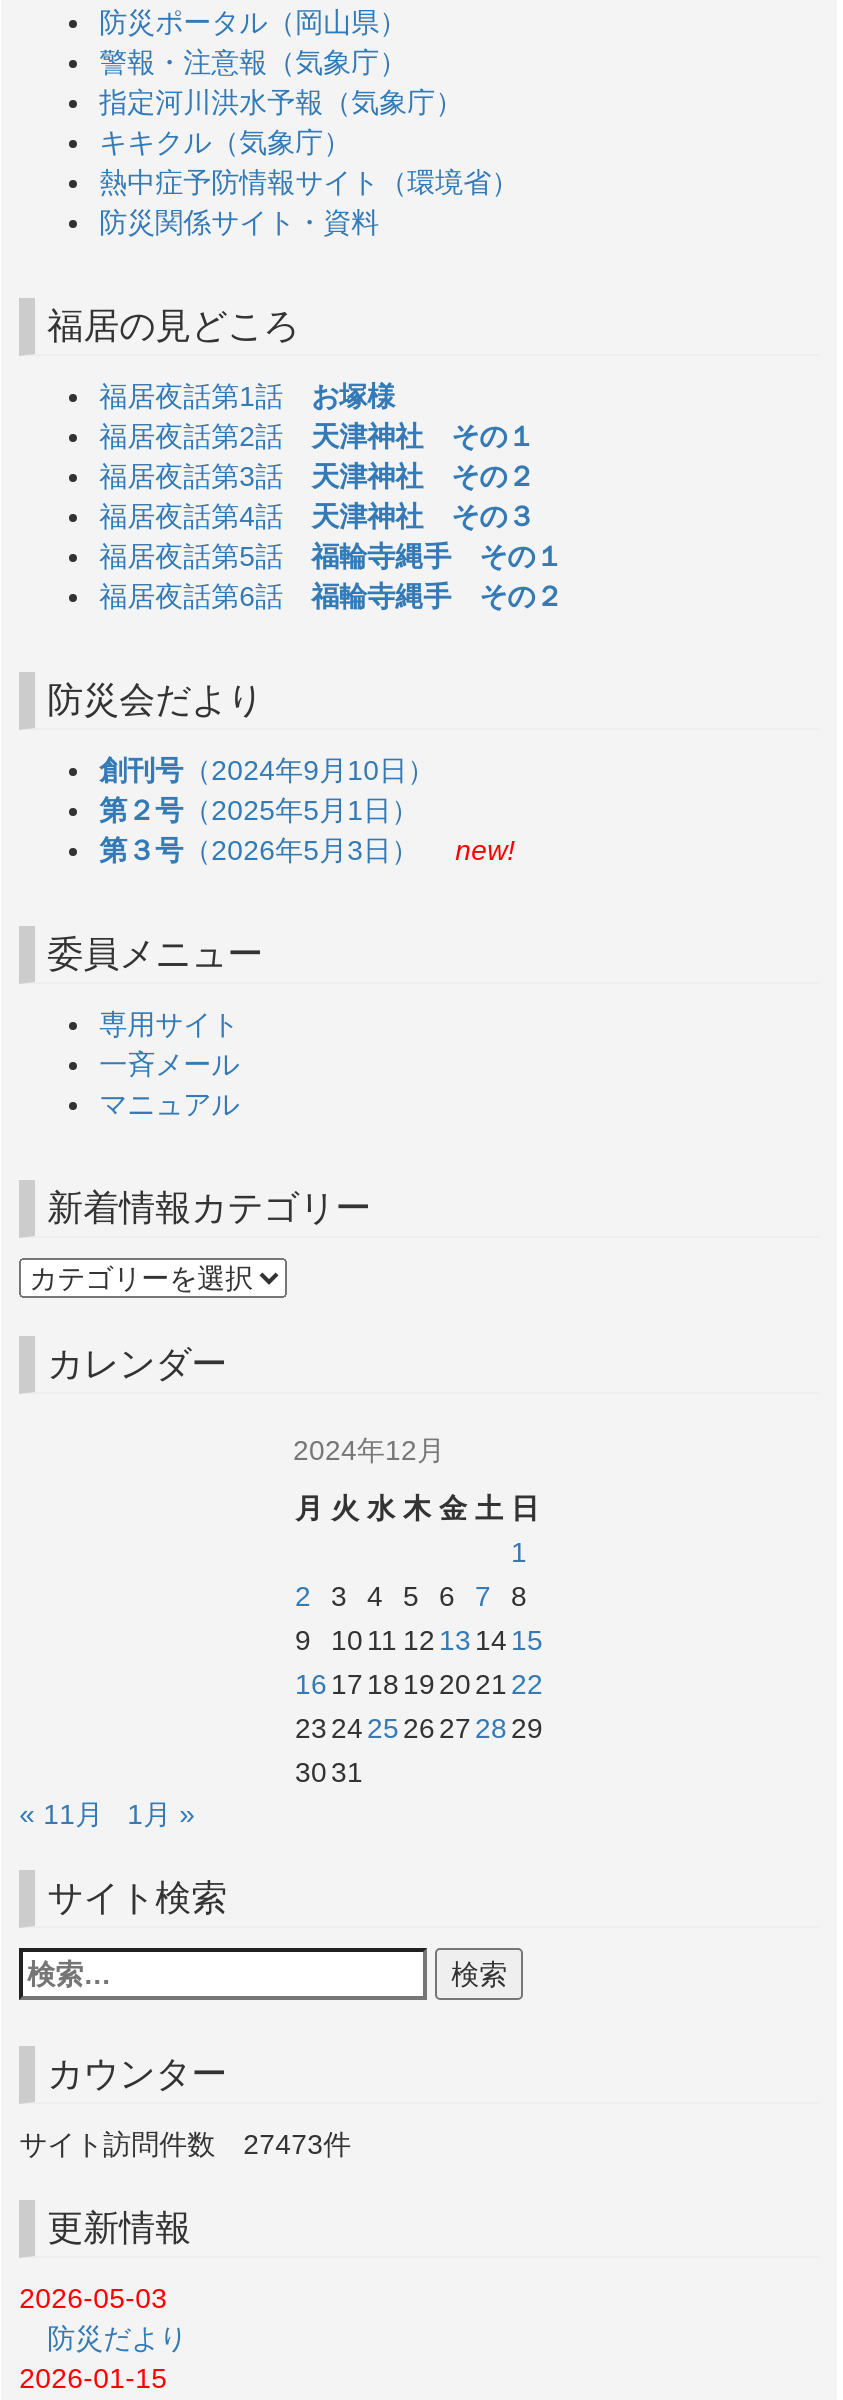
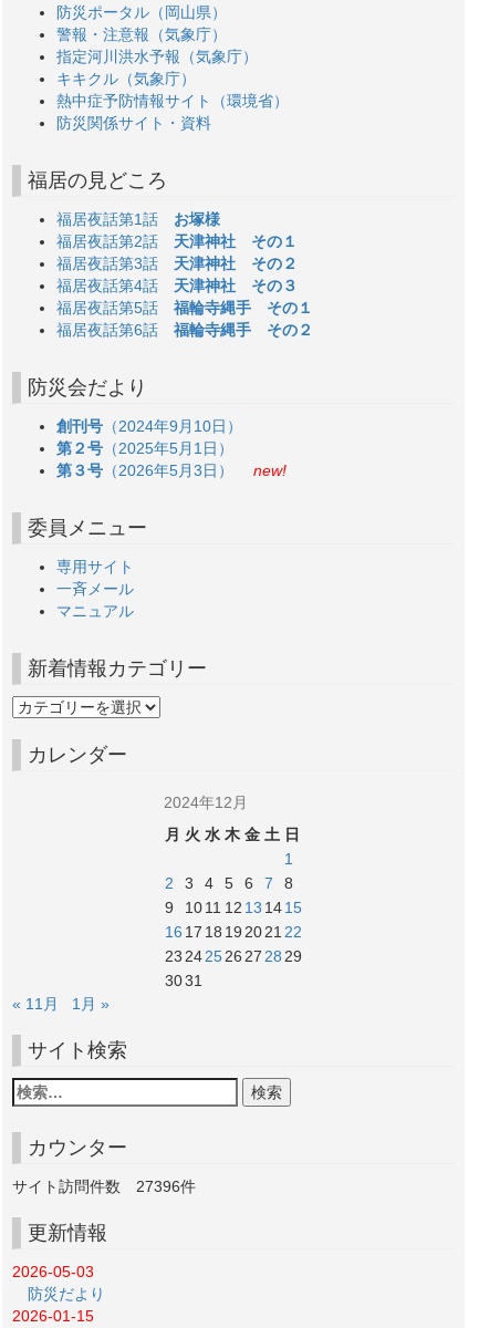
[19,2128,351,2160] サイト訪問件数27473件 -> [12,1177,196,1195] サイト訪問件数27396件

